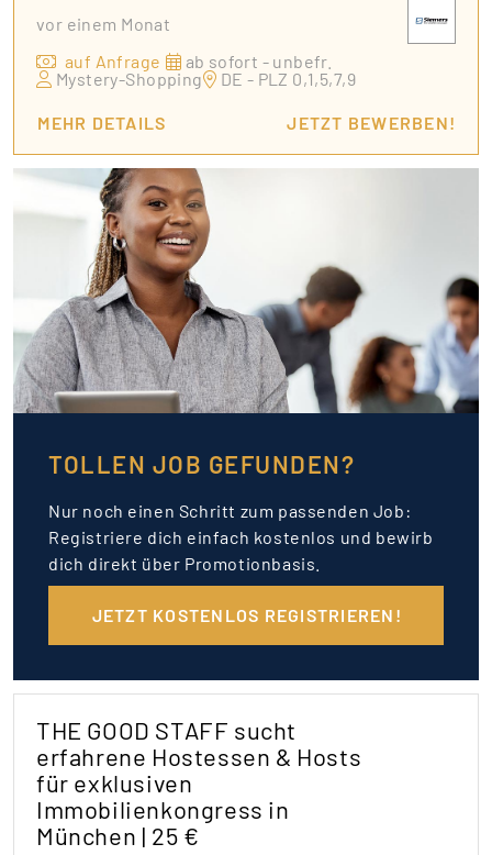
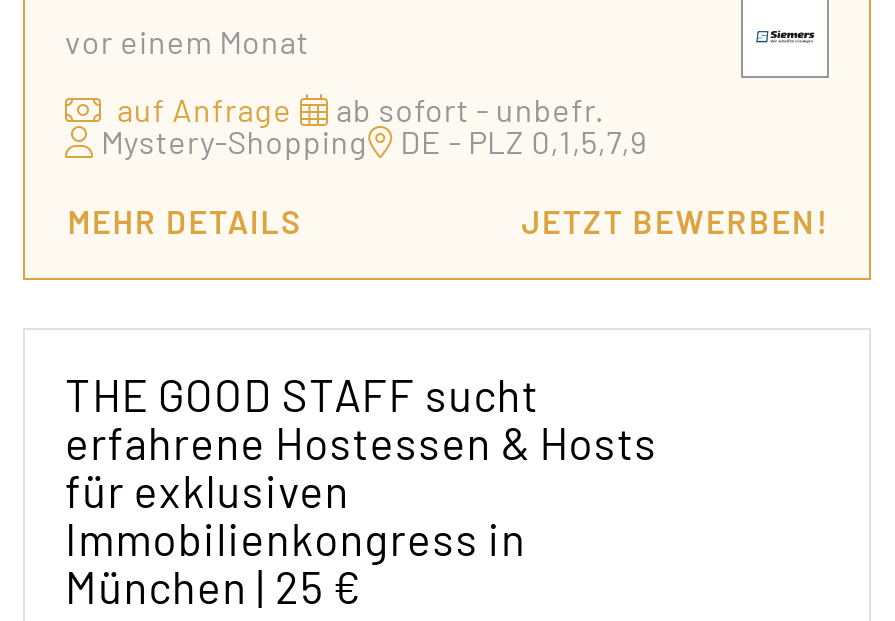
[12,167,480,681] [image] | TOLLEN JOB GEFUNDEN? | Nur noch einen Schritt zum passenden Job: | Registriere dich einfach kostenlos und bewirb | dich direkt über Promotionbasis. | JETZT KOSTENLOS REGISTRIEREN! -> none

